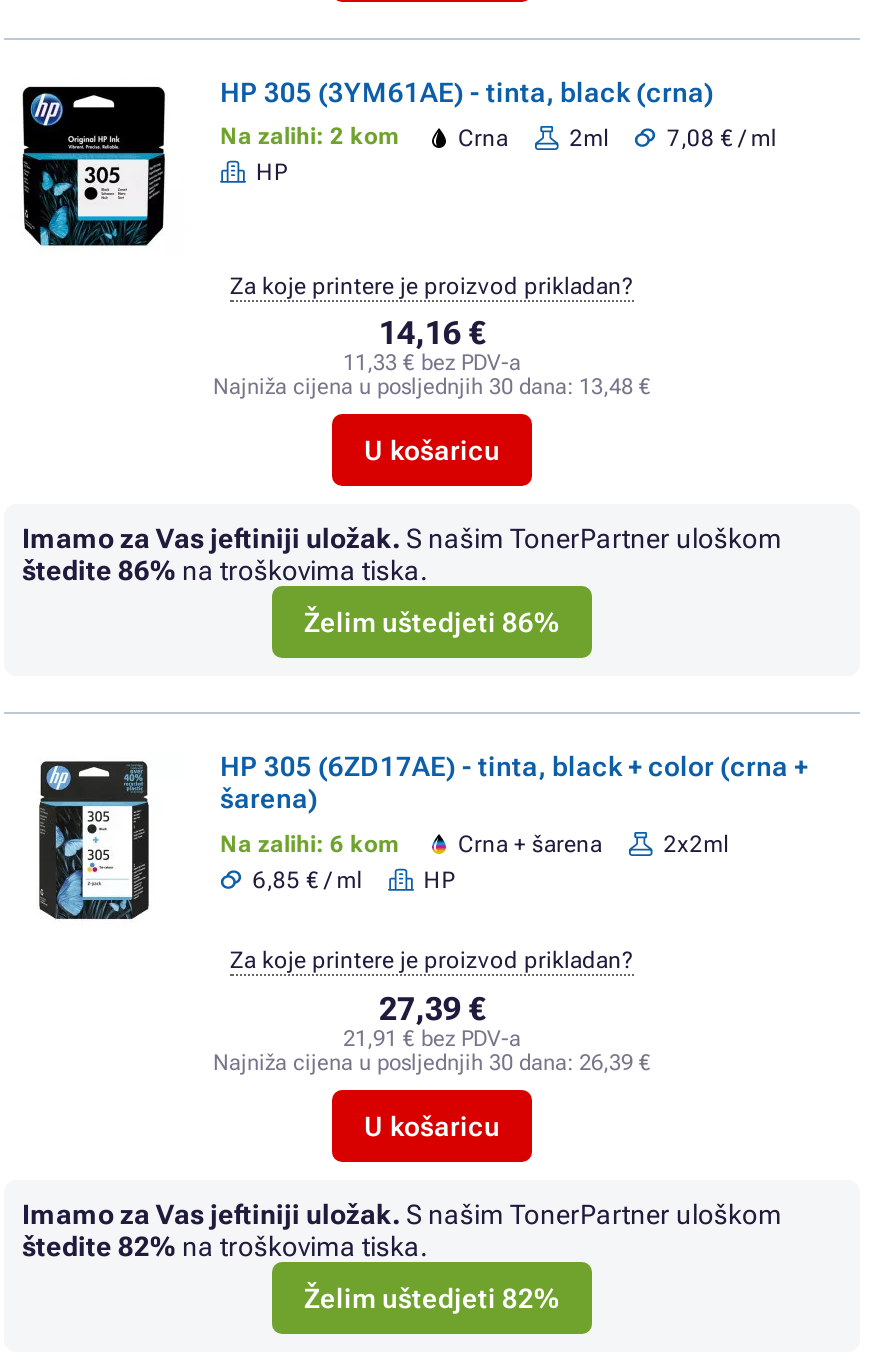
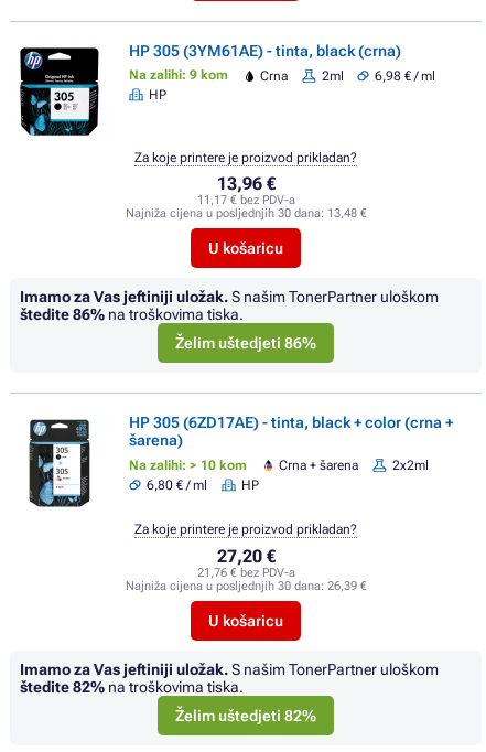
[220,122,400,150] Na zalihi: 2 kom -> [129,67,228,83] Na zalihi: 9 kom
[667,123,777,151] 7,08 € / ml -> [375,68,436,83] 6,98 € / ml
[379,314,485,352] 14,16 € -> [217,173,275,194] 13,96 €
[343,350,521,376] 11,33 € bez PDV-a -> [197,193,295,207] 11,17 € bez PDV-a
[220,829,400,857] Na zalihi: 6 kom -> [129,457,247,473] Na zalihi: > 10 kom
[252,865,362,893] 6,85 € / ml -> [147,477,207,492] 6,80 € / ml
[379,989,485,1027] 27,39 € -> [217,545,275,566] 27,20 €
[343,1025,521,1051] 21,91 € bez PDV-a -> [197,565,295,580] 21,76 € bez PDV-a

